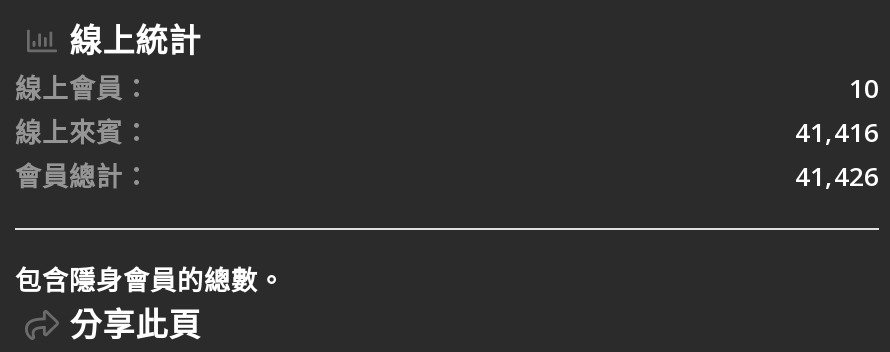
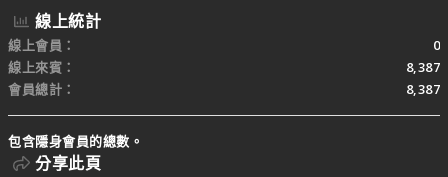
[849,70,879,106] 10 -> [432,36,440,54] 0
[795,114,879,150] 41,416 -> [405,58,440,76] 8,387
[795,158,879,194] 41,426 -> [405,80,440,98] 8,387

